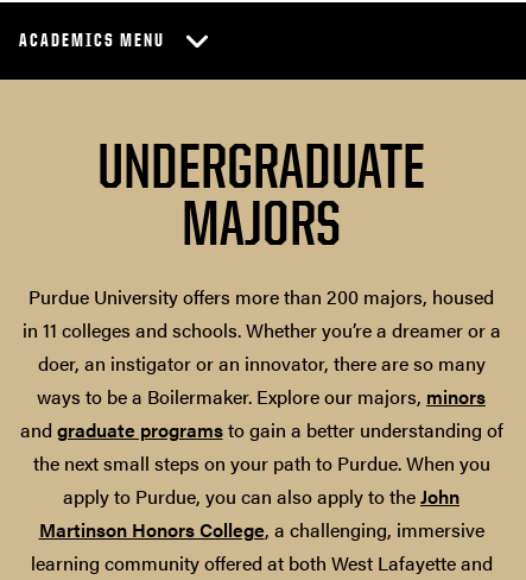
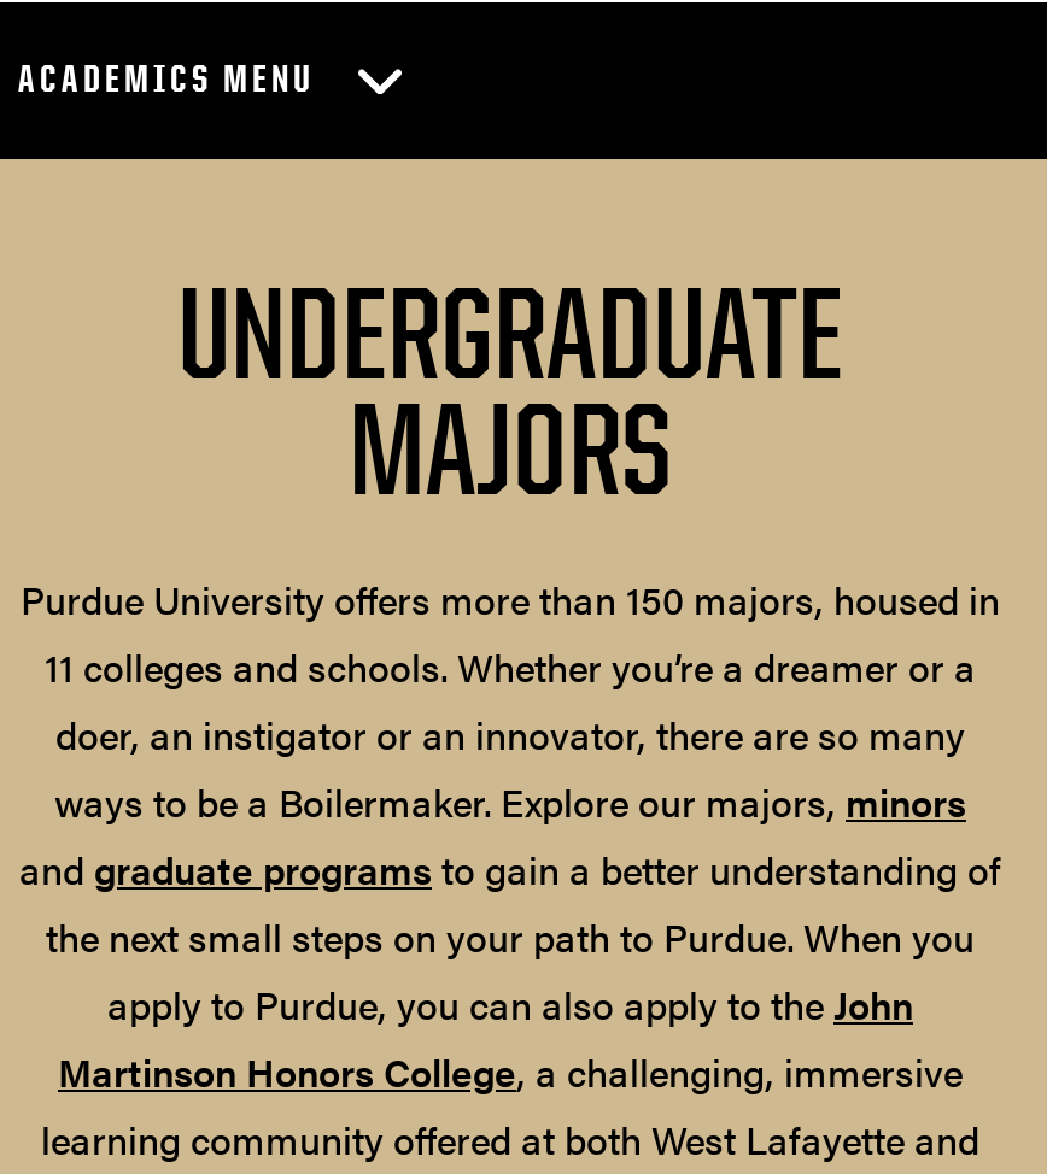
[22,283,500,344] Purdue University offers more than 200 majors, housed | in 11 colleges and schools. Whether you’re a dreamer or a -> [21,572,1000,695] Purdue University offers more than 150 majors, housed in | 11 colleges and schools. Whether you’re a dreamer or a

